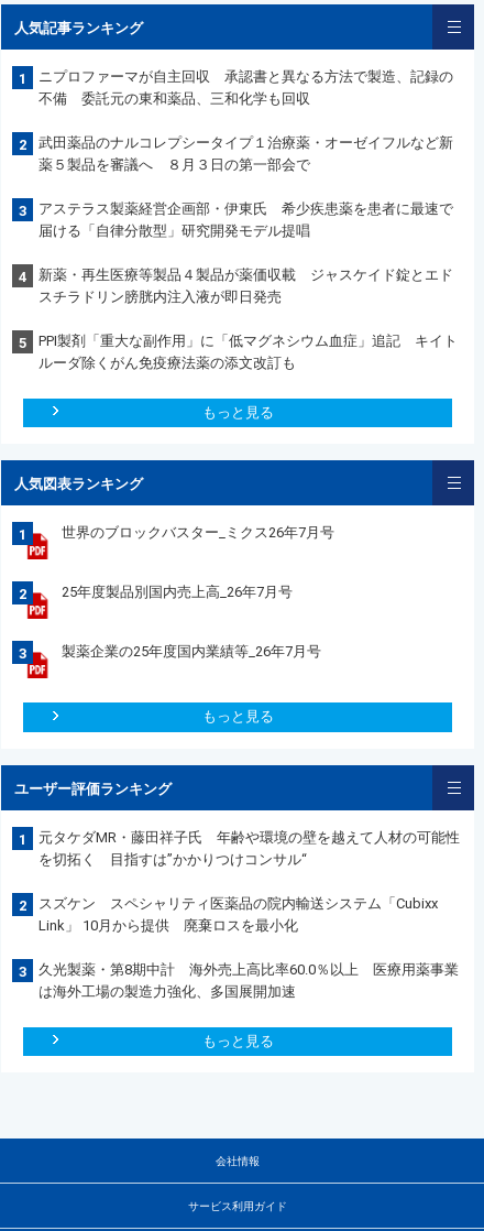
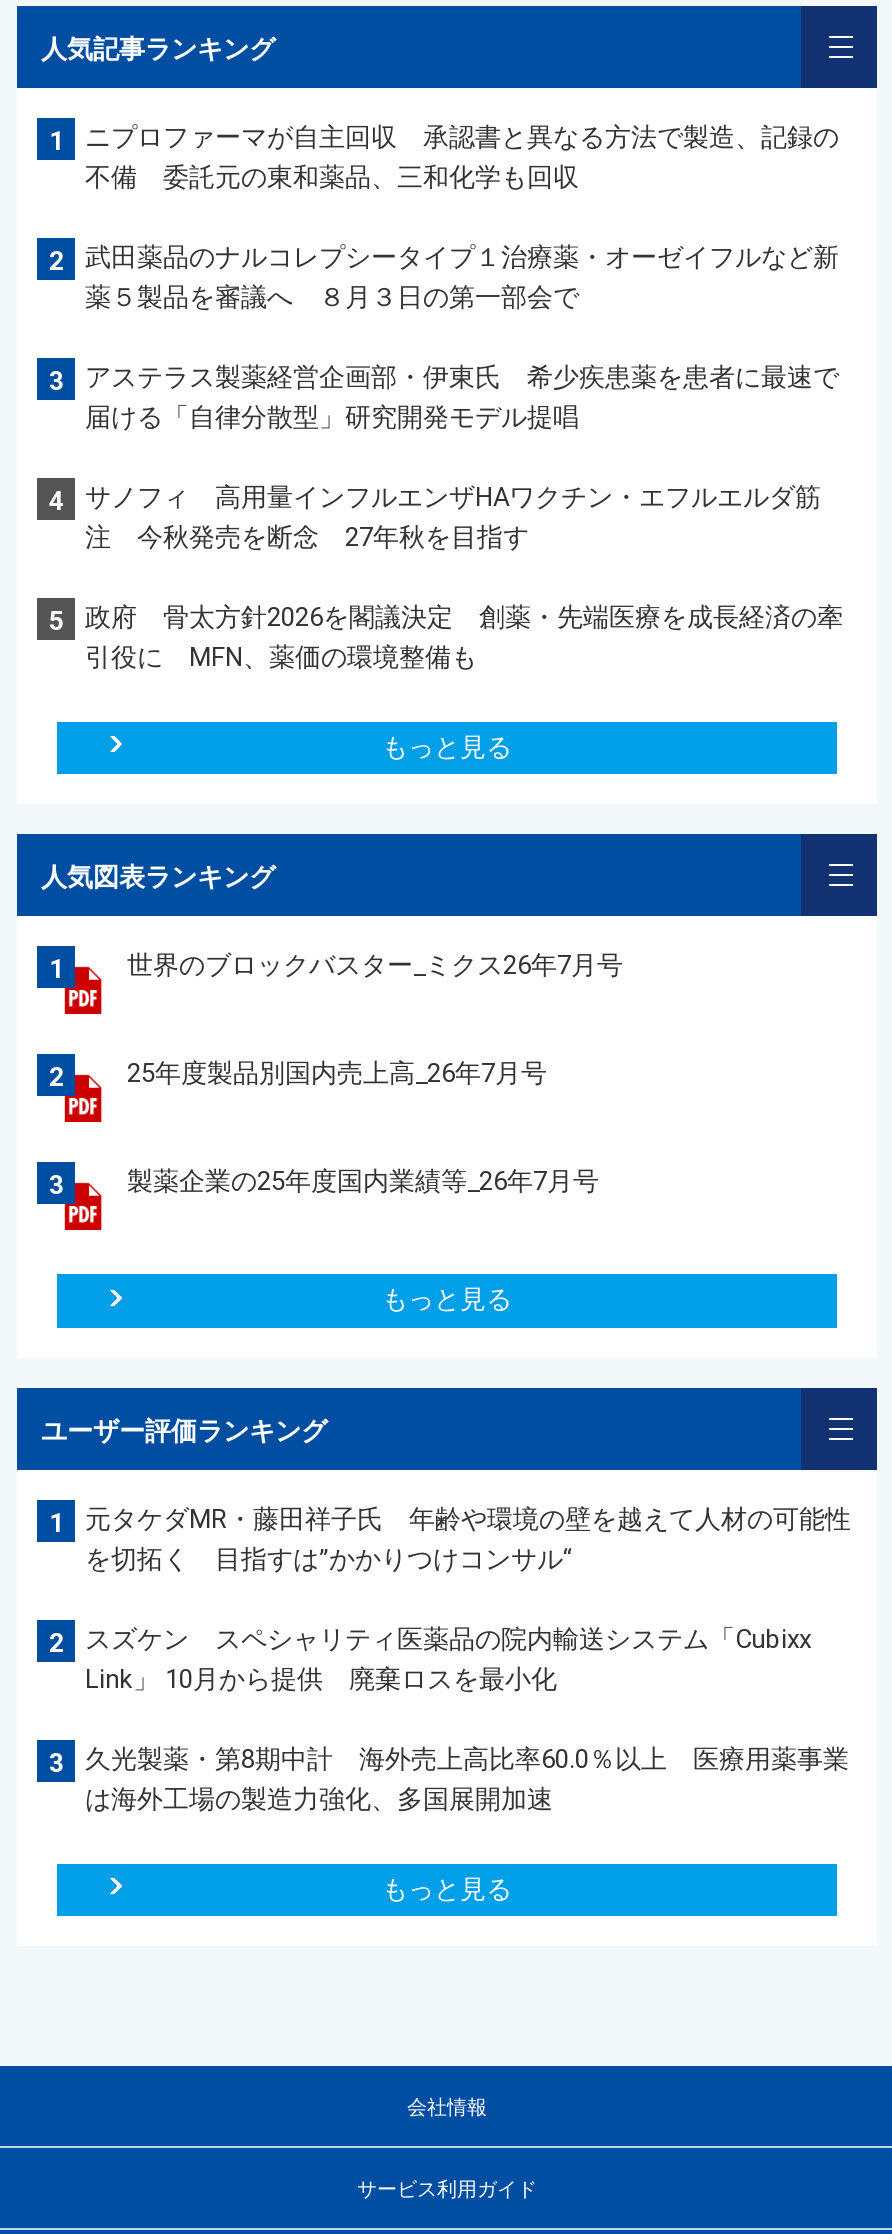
[38,266,453,304] 新薬・再生医療等製品４製品が薬価収載 ジャスケイド錠とエド | スチラドリン膀胱内注入液が即日発売 -> [85,481,821,551] サノフィ 高用量インフルエンザHAワクチン・エフルエルダ筋 | 注 今秋発売を断念 27年秋を目指す
[38,332,458,371] PPI製剤「重大な副作用」に「低マグネシウム血症」追記 キイト | ルーダ除くがん免疫療法薬の添文改訂も -> [85,601,843,671] 政府 骨太方針2026を閣議決定 創薬・先端医療を成長経済の牽 | 引役に MFN、薬価の環境整備も

